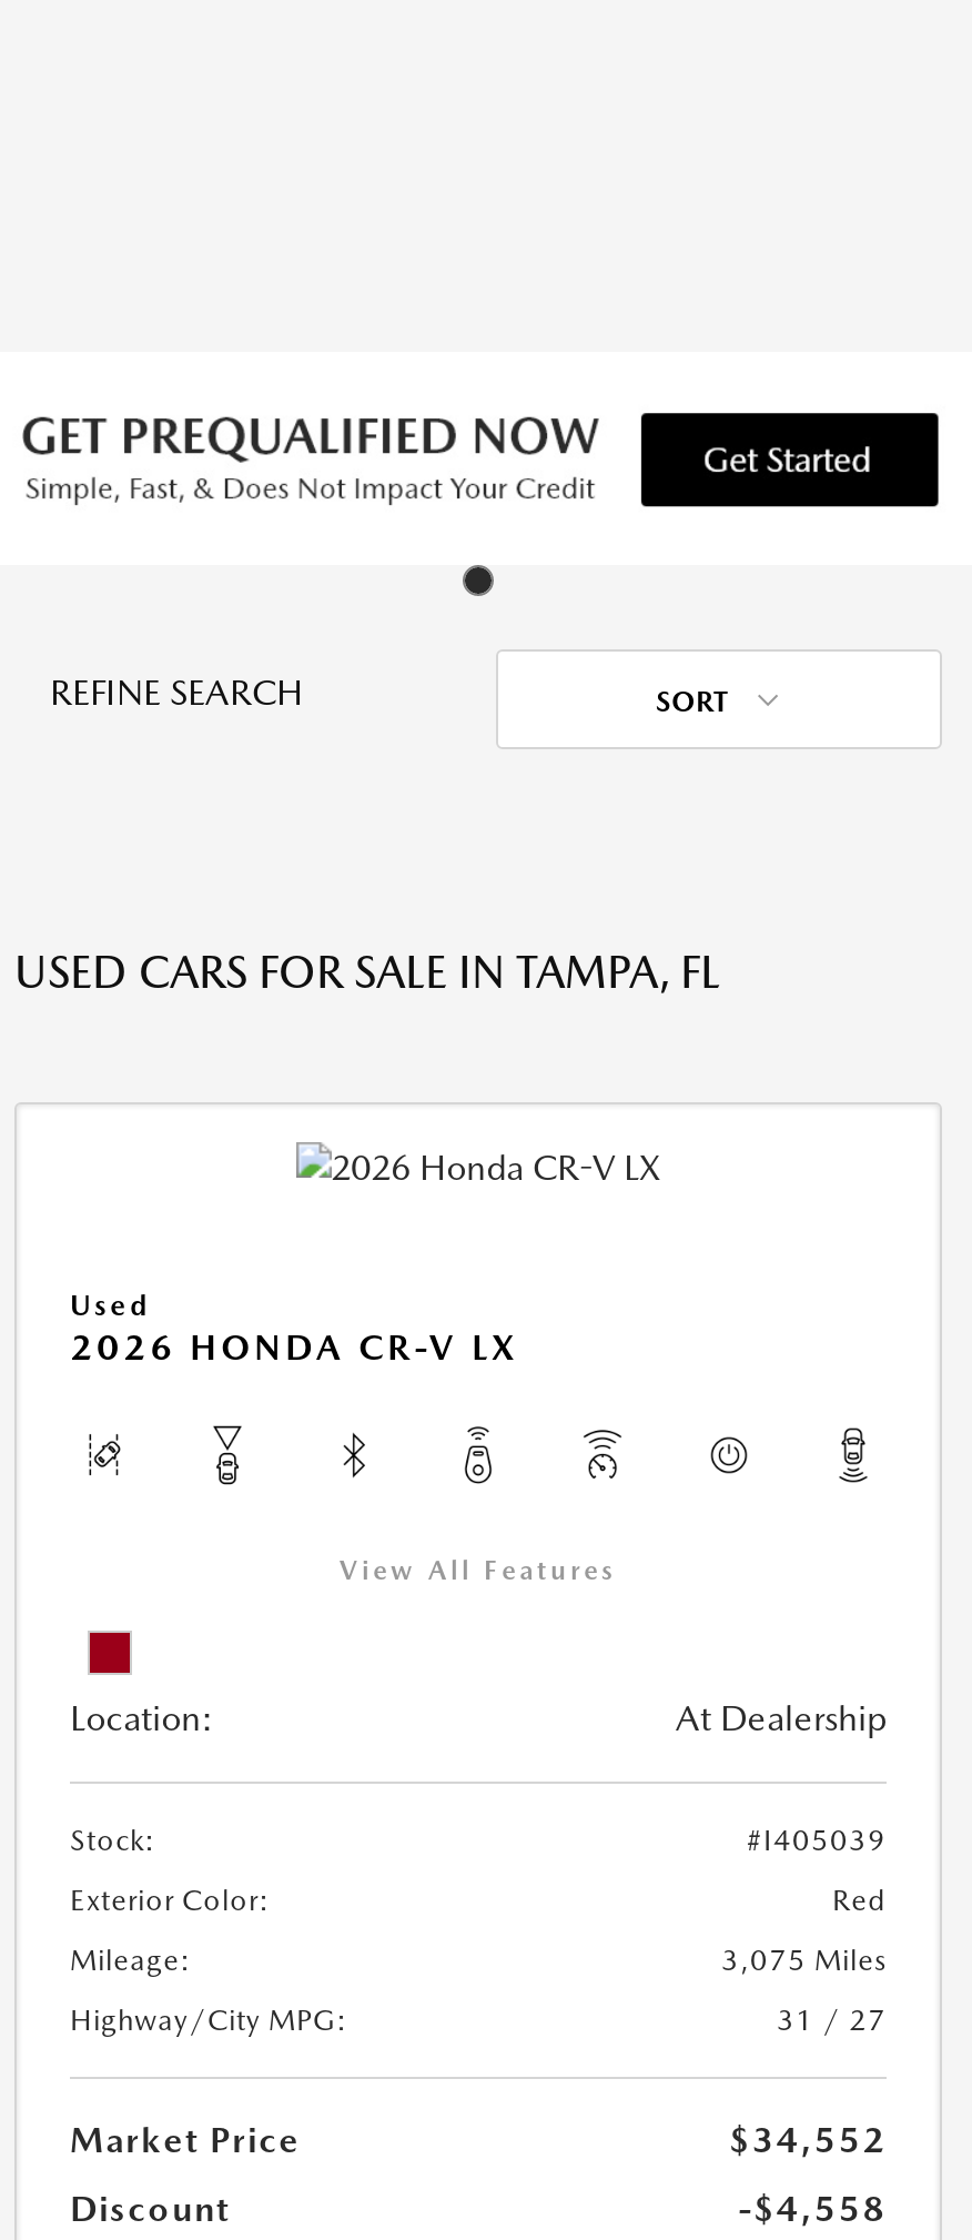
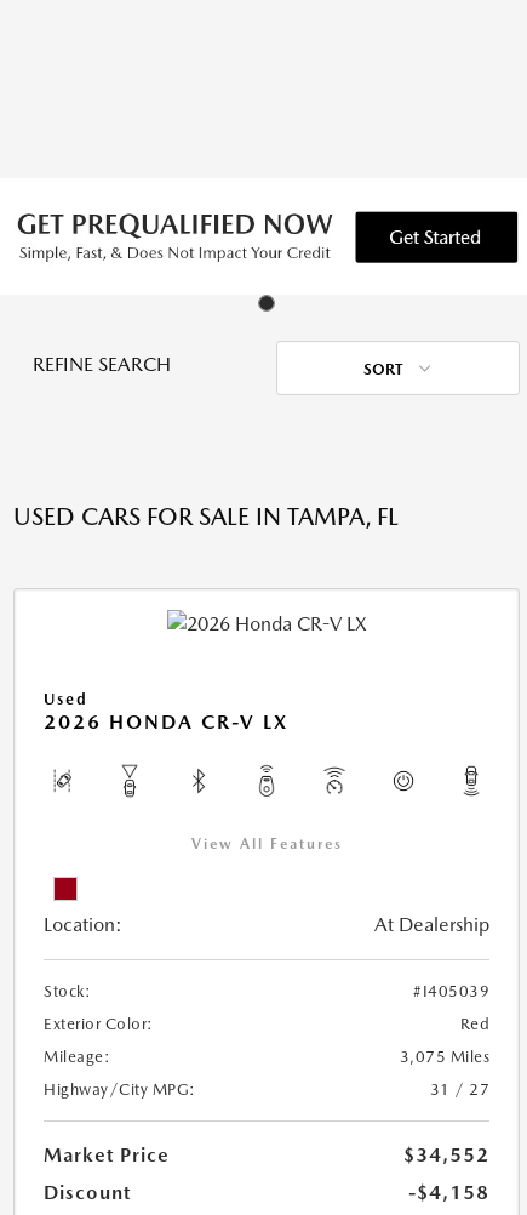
[738,2187,887,2230] -$4,558 -> [408,1181,489,1204] -$4,158

